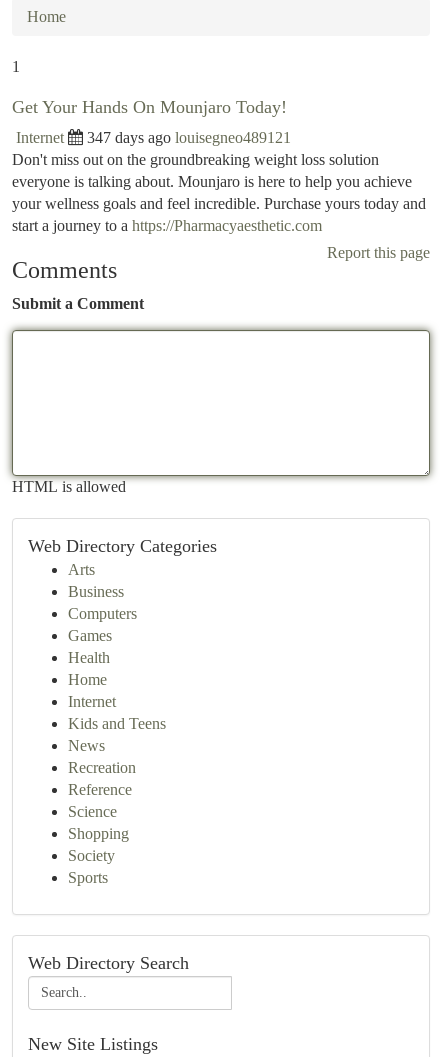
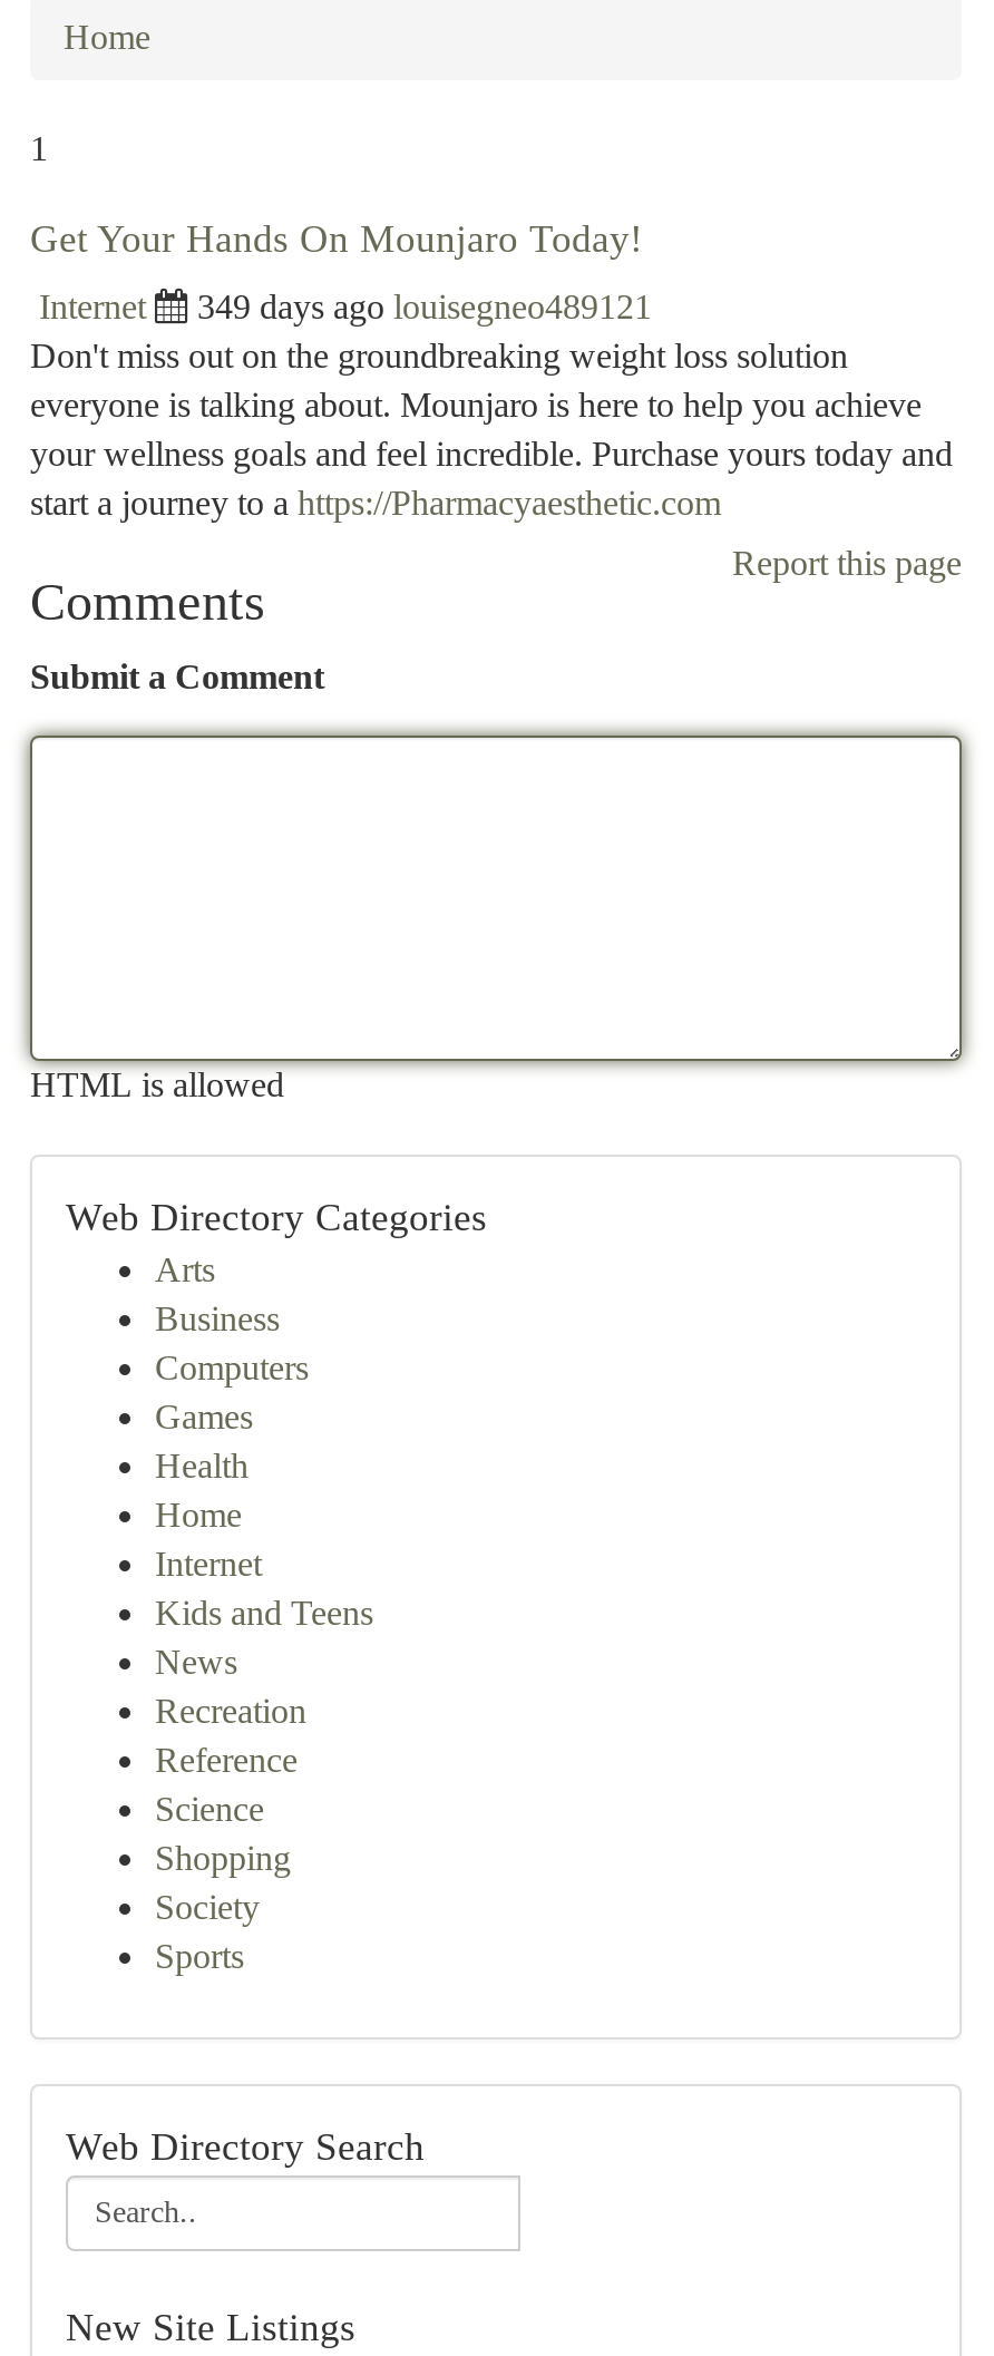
[87,129,291,146] 347 days ago louisegneo489121 -> [197,288,652,325] 349 days ago louisegneo489121

